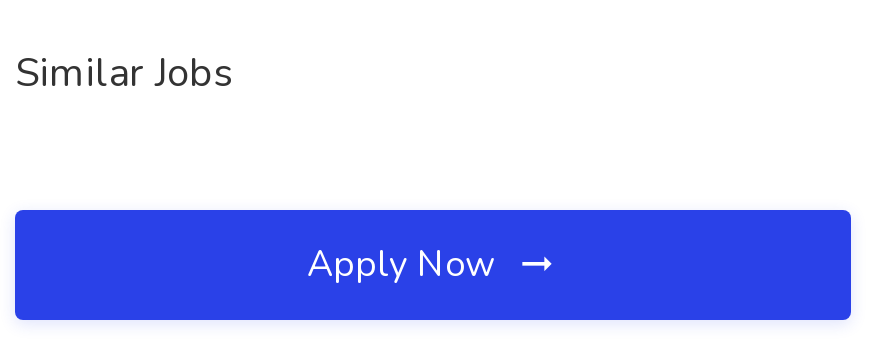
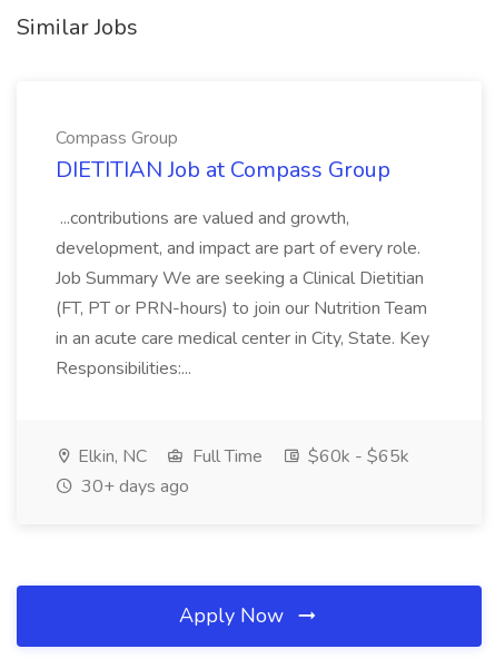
none -> [56,126,429,381] Compass Group | DIETITIAN Job at Compass Group | ...contributions are valued and growth, | development, and impact are part of every role. | Job Summary We are seeking a Clinical Dietitian | (FT, PT or PRN-hours) to join our Nutrition Team | in an acute care medical center in City, State. Key | Responsibilities:...
none -> [73,444,409,499] Elkin, NC | Full Time | $60k - $65k | 30+ days ago

